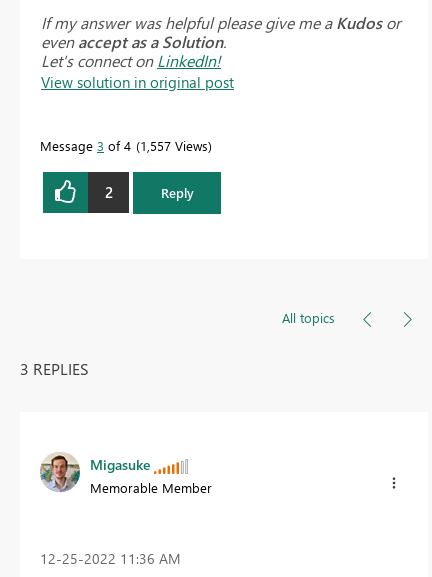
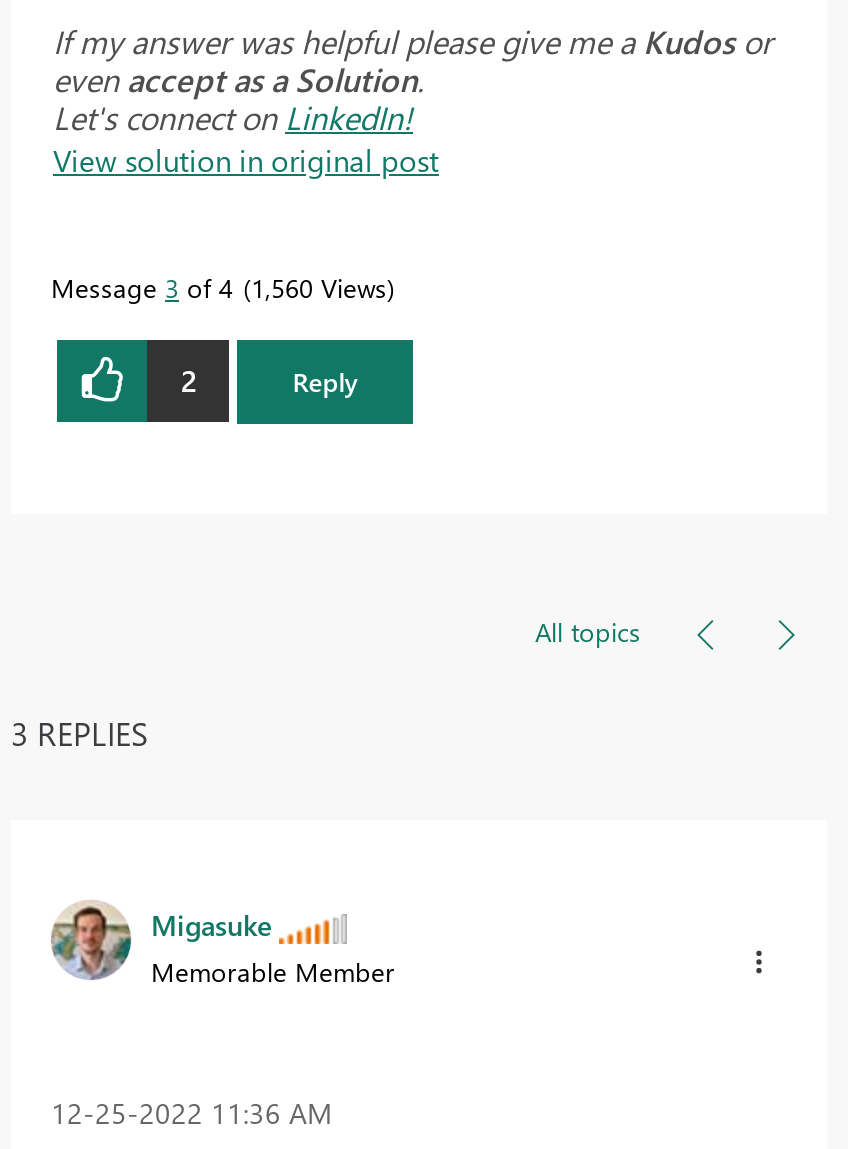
[40,137,208,154] Message 3 of 4 1,557 Views -> [51,270,387,304] Message 3 of 4 1,560 Views

